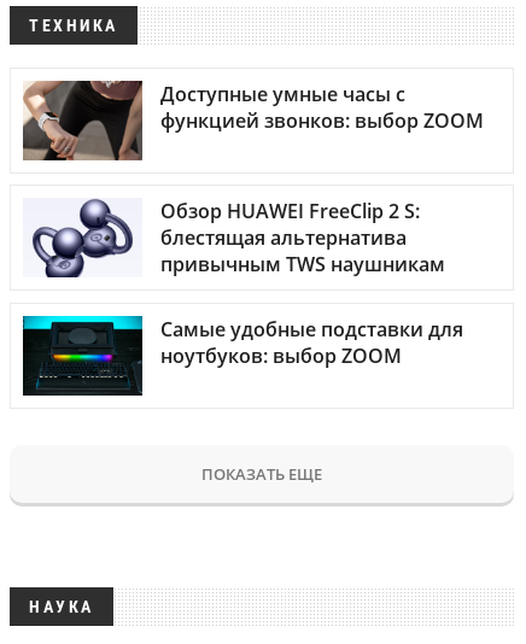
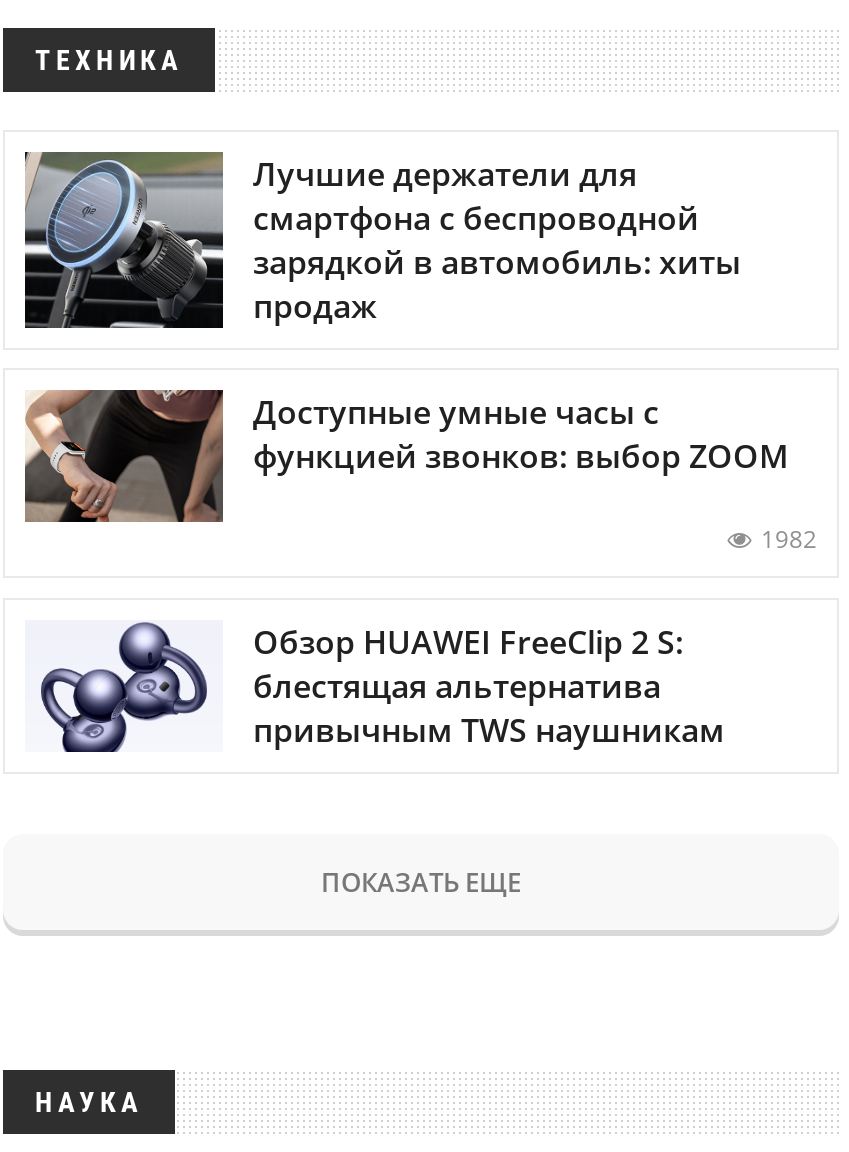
none -> [23,150,741,330] [image] | Лучшие держатели для | смартфона с беспроводной | зарядкой в автомобиль: хиты | продаж
moved [22,78,484,162] -> [23,386,789,524]: [image] | Доступные умные часы с | функцией звонков: выбор ZOOM
none -> [761,523,817,557] 1982
moved [30,198,445,280] -> [37,619,725,754]: [image] | Обзор HUAWEI FreeClip 2 S: | блестящая альтернатива | привычным TWS наушникам
[22,315,463,397] [image] | Самые удобные подставки для | ноутбуков: выбор ZOOM -> none

